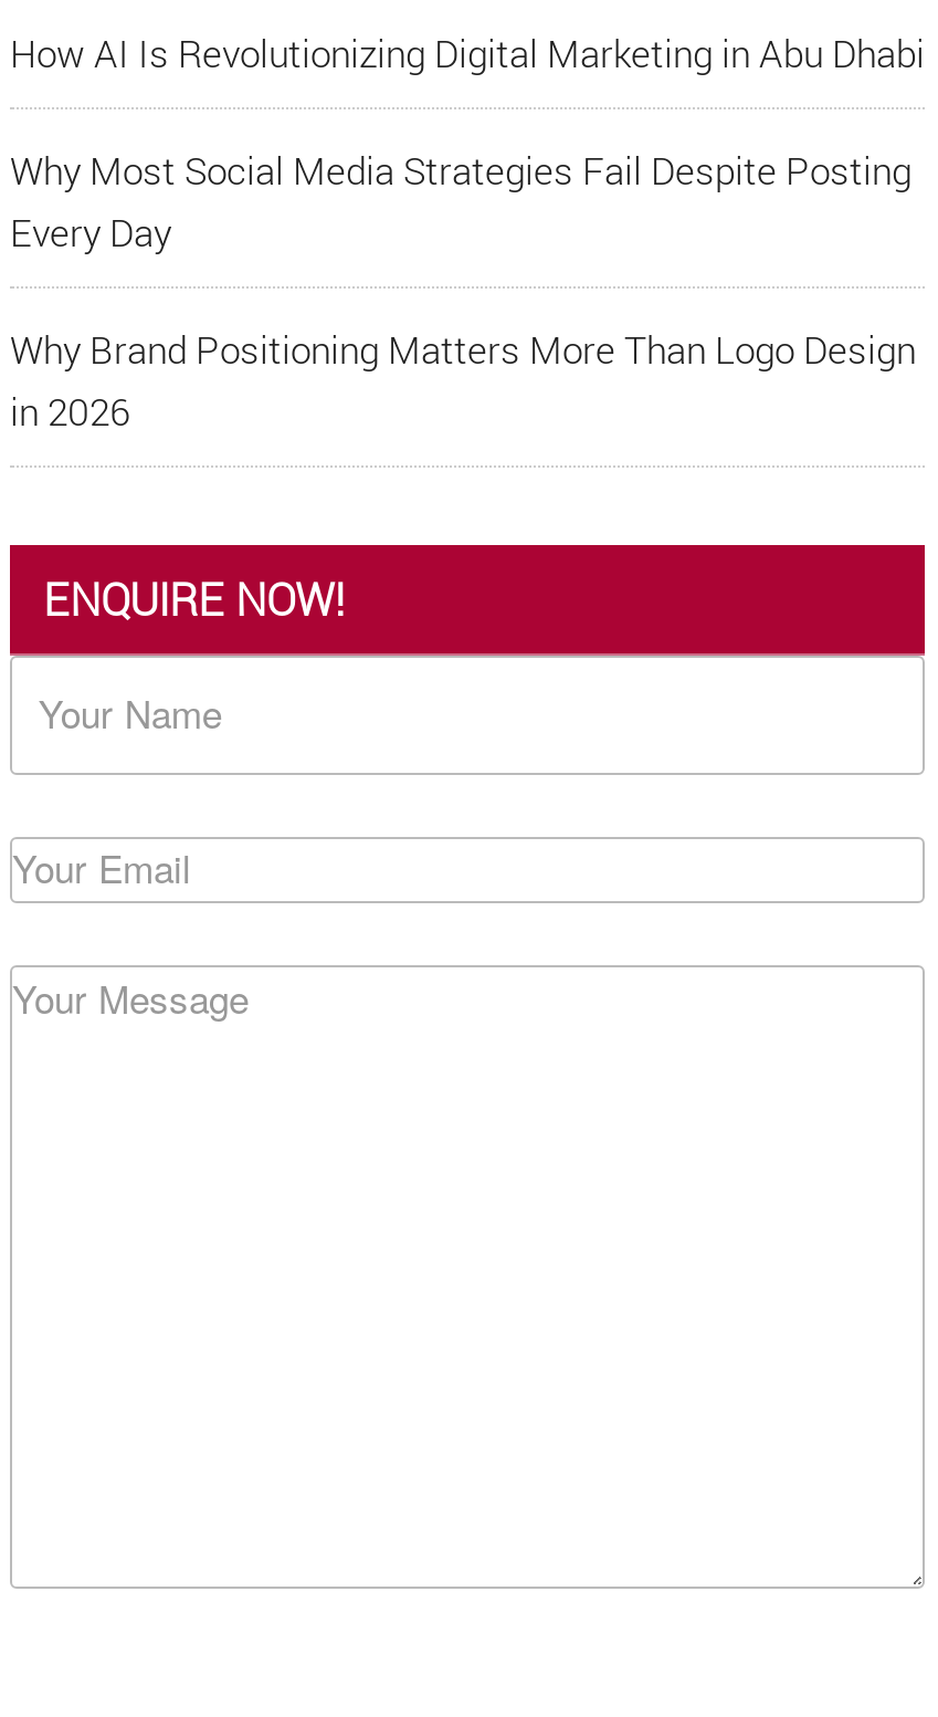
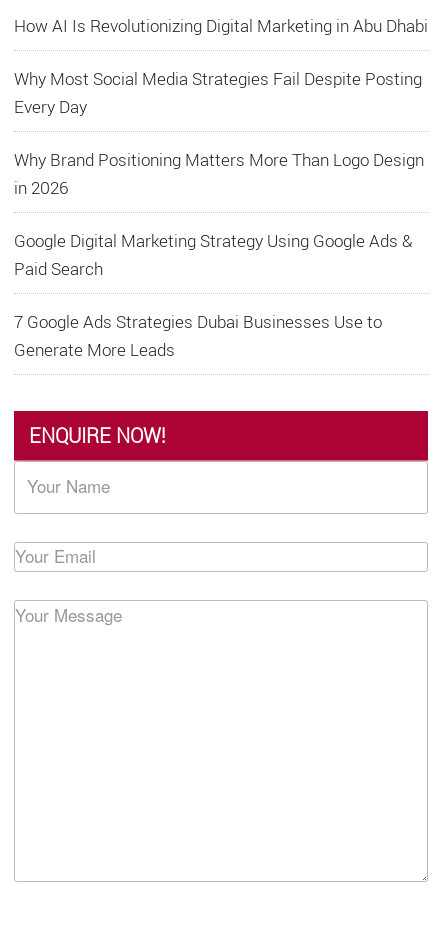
none -> [14,229,412,361] Google Digital Marketing Strategy Using Google Ads & | Paid Search | 7 Google Ads Strategies Dubai Businesses Use to | Generate More Leads

